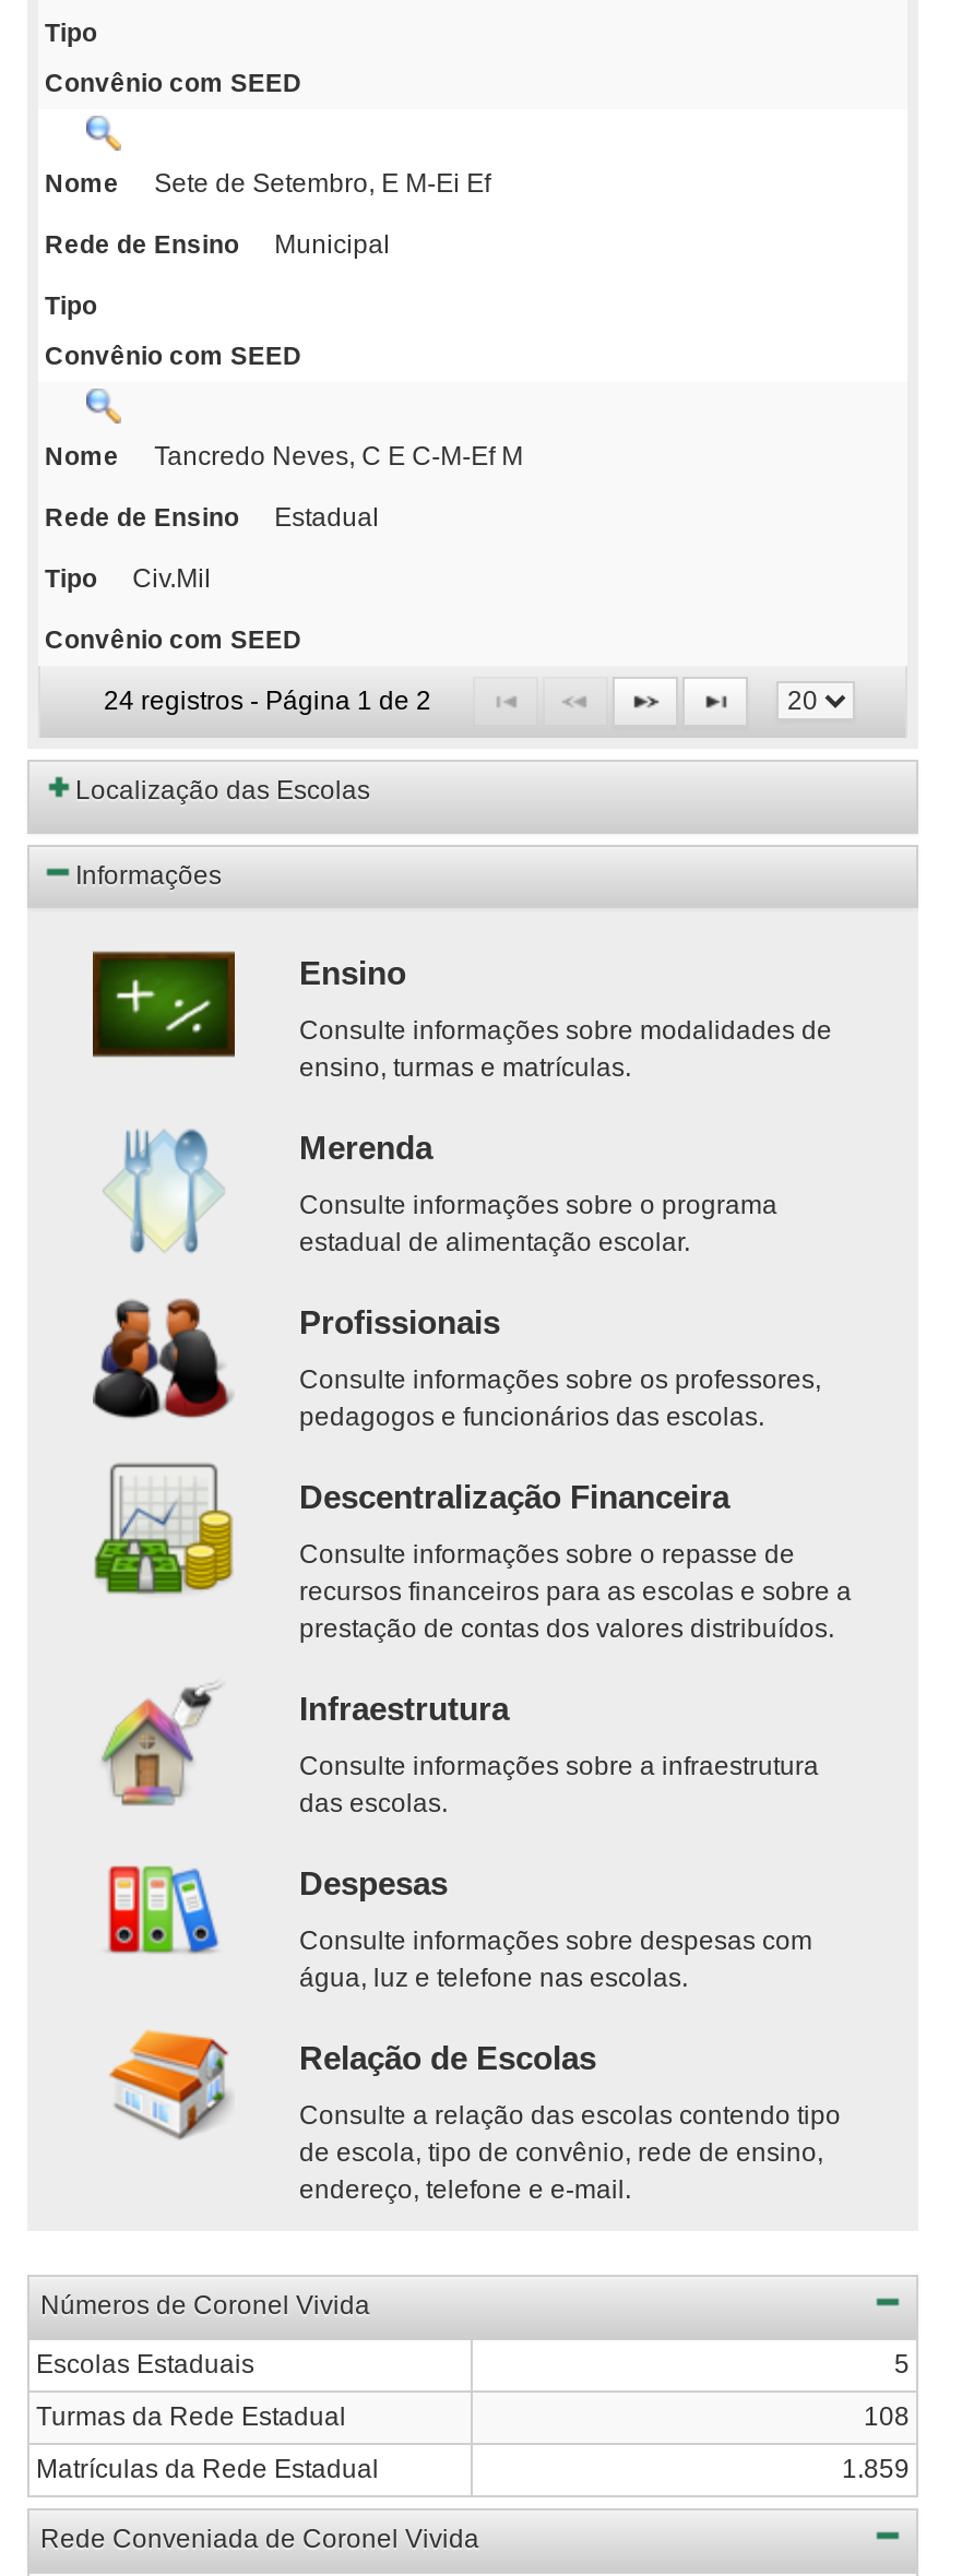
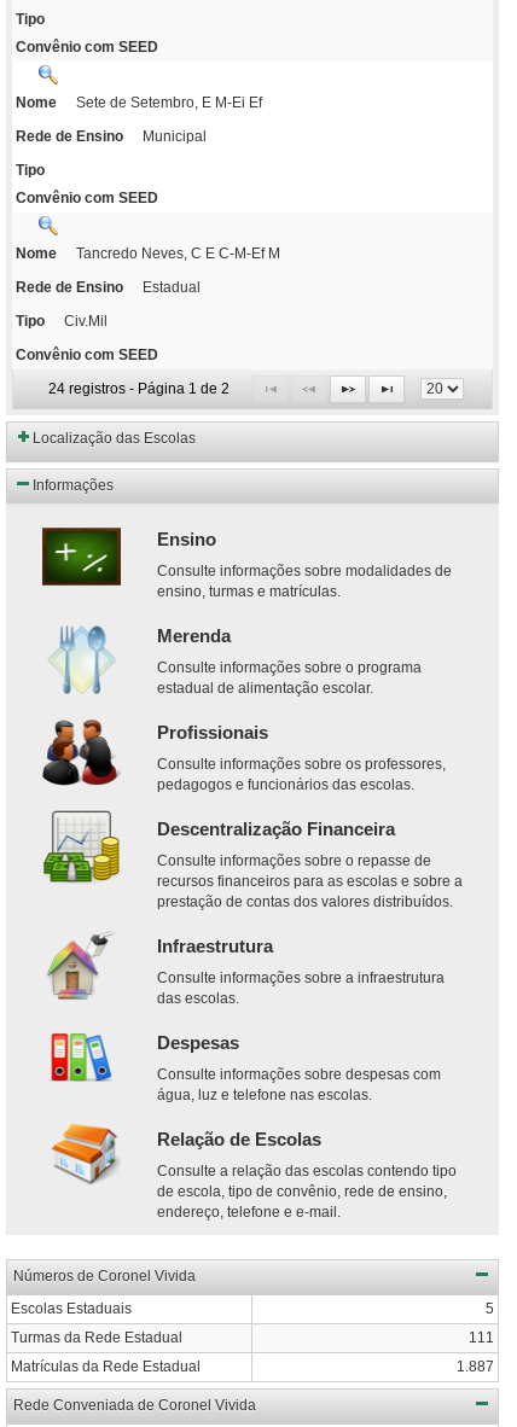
[864,2400,910,2431] 108 -> [469,1329,494,1346] 111
[842,2453,910,2483] 1.859 -> [457,1358,494,1375] 1.887

